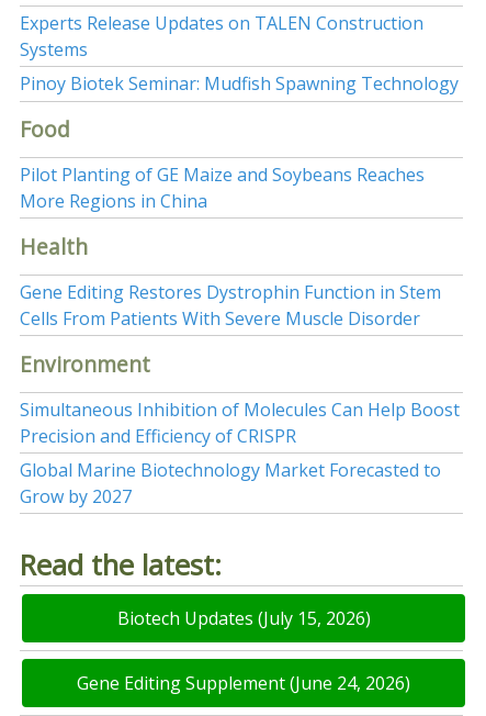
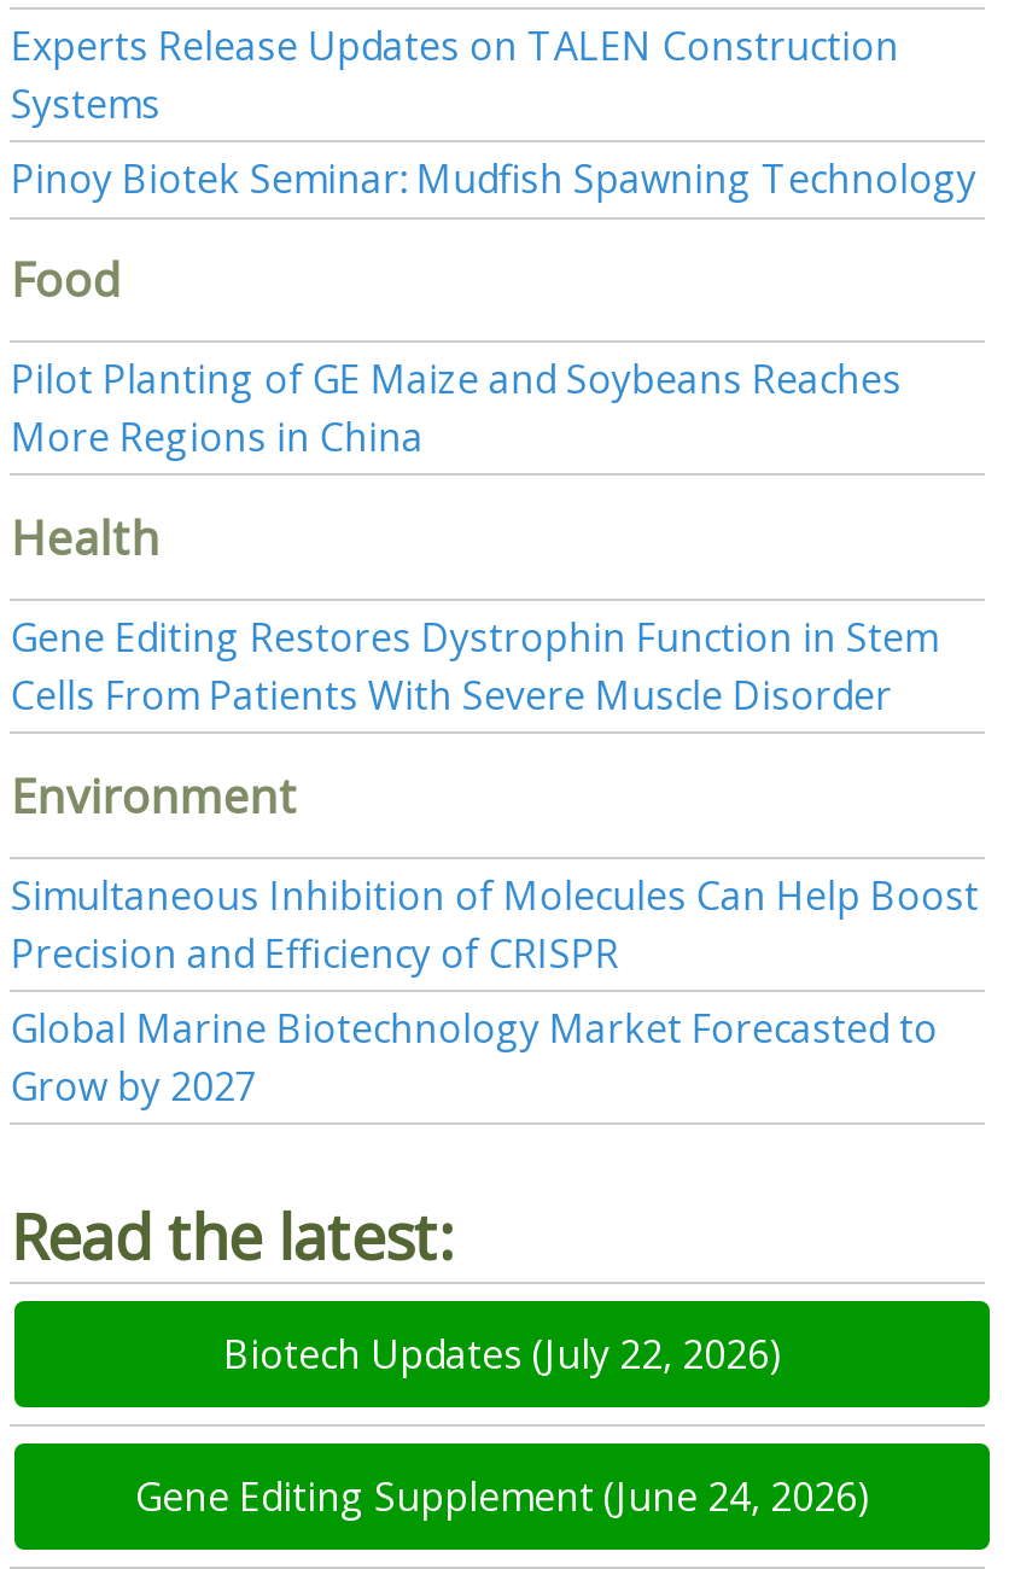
[117,606,370,630] Biotech Updates (July 15, 2026) -> [223,1327,781,1380] Biotech Updates (July 22, 2026)

